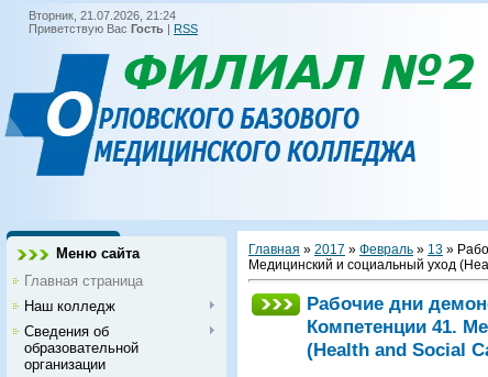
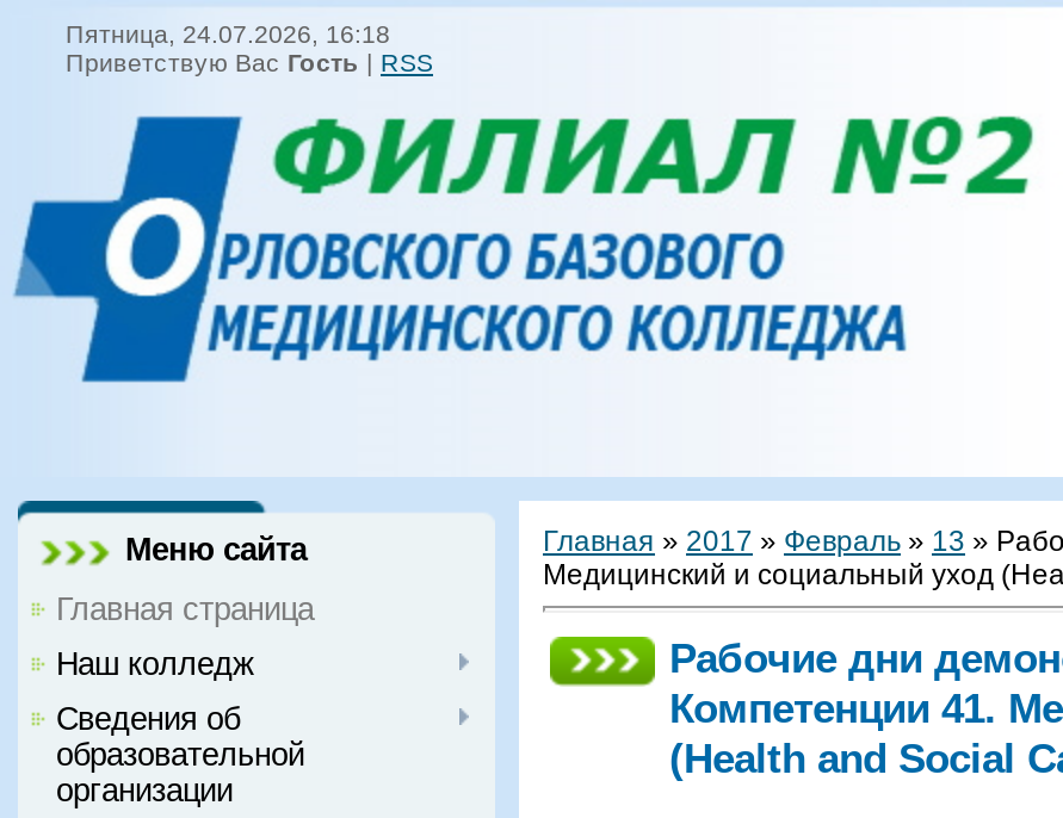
[29,9,176,22] Вторник, 21.07.2026, 21:24 -> [66,19,390,48] Пятница, 24.07.2026, 16:18

